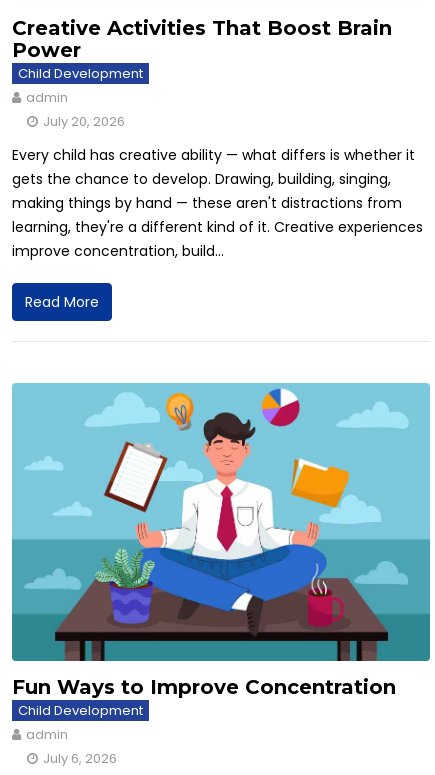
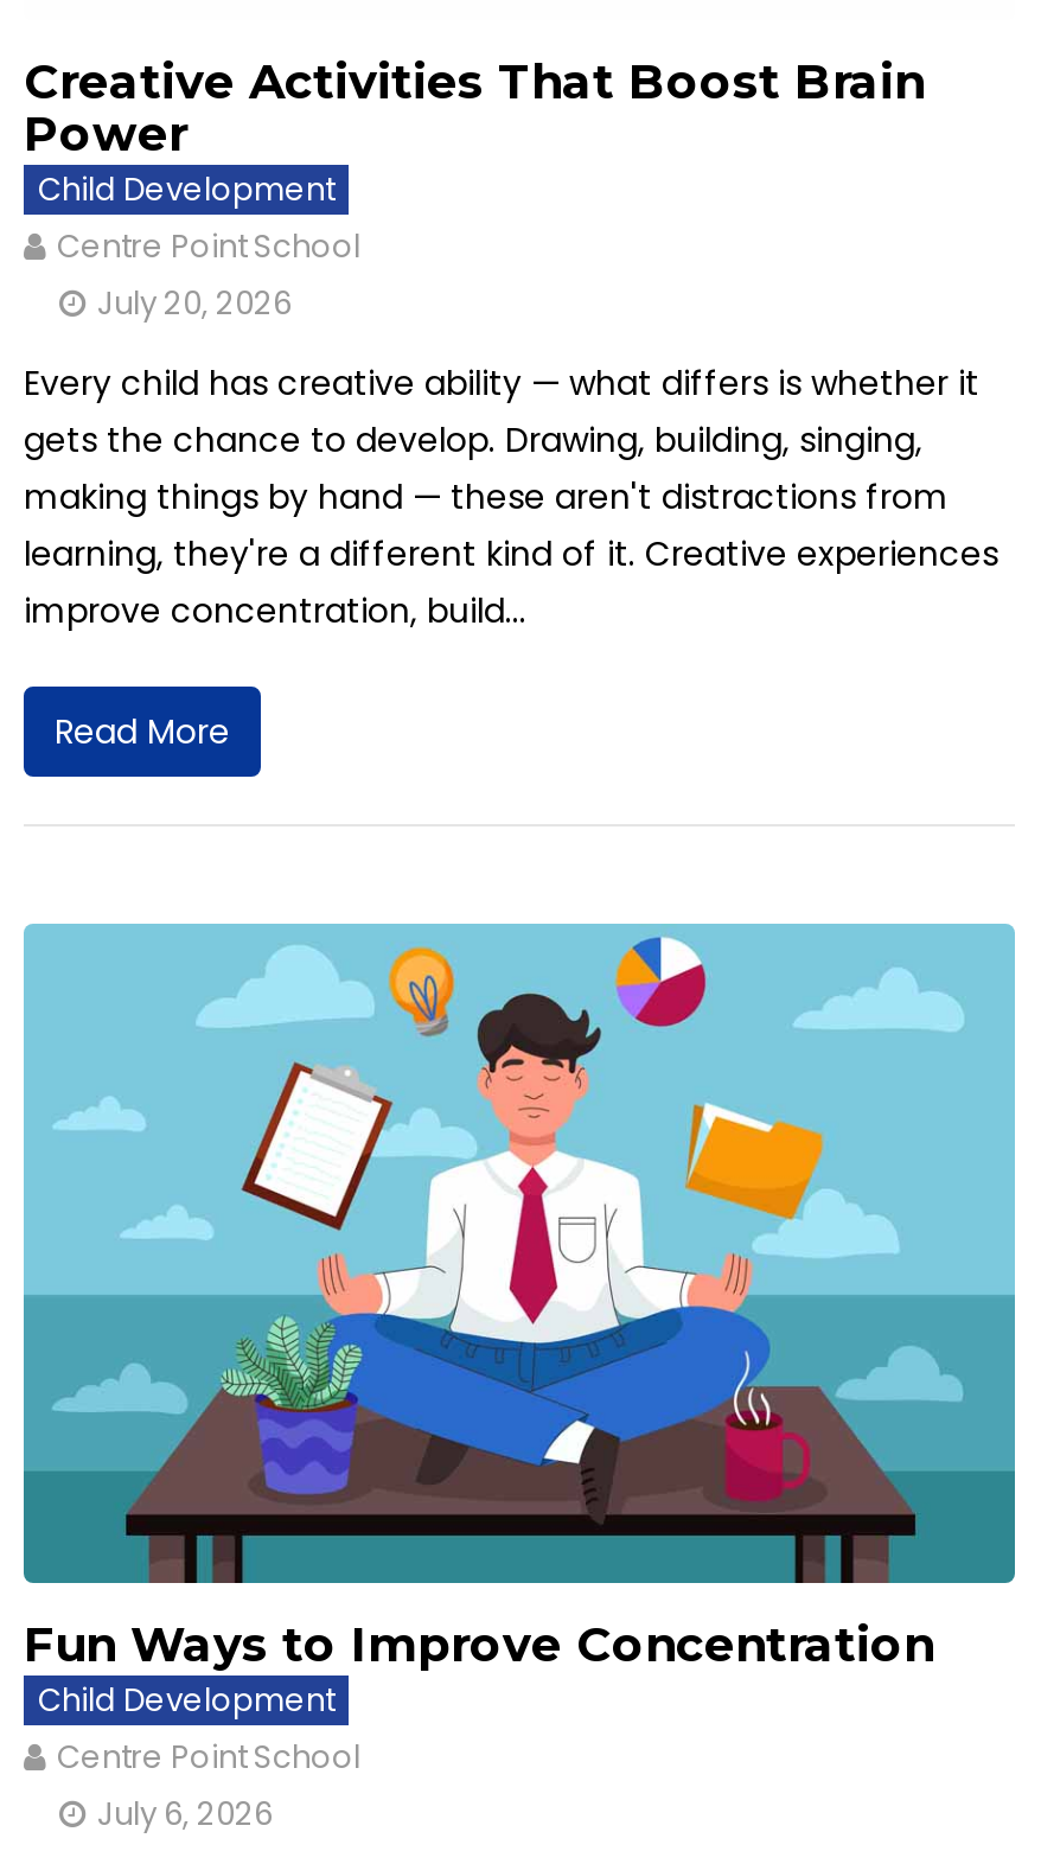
[26,87,68,106] admin -> [57,223,360,268] Centre Point School
[26,725,68,744] admin -> [57,1735,360,1780] Centre Point School

